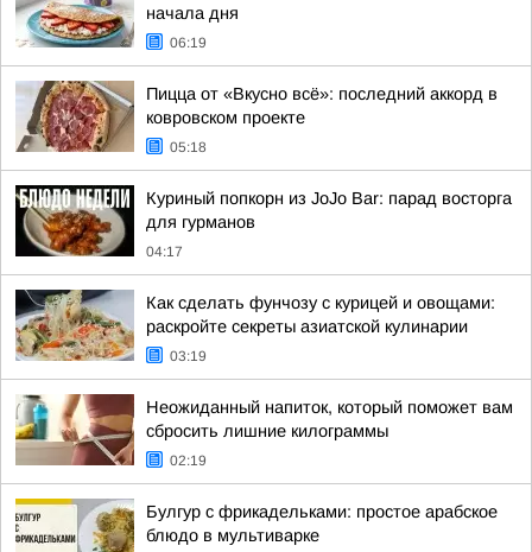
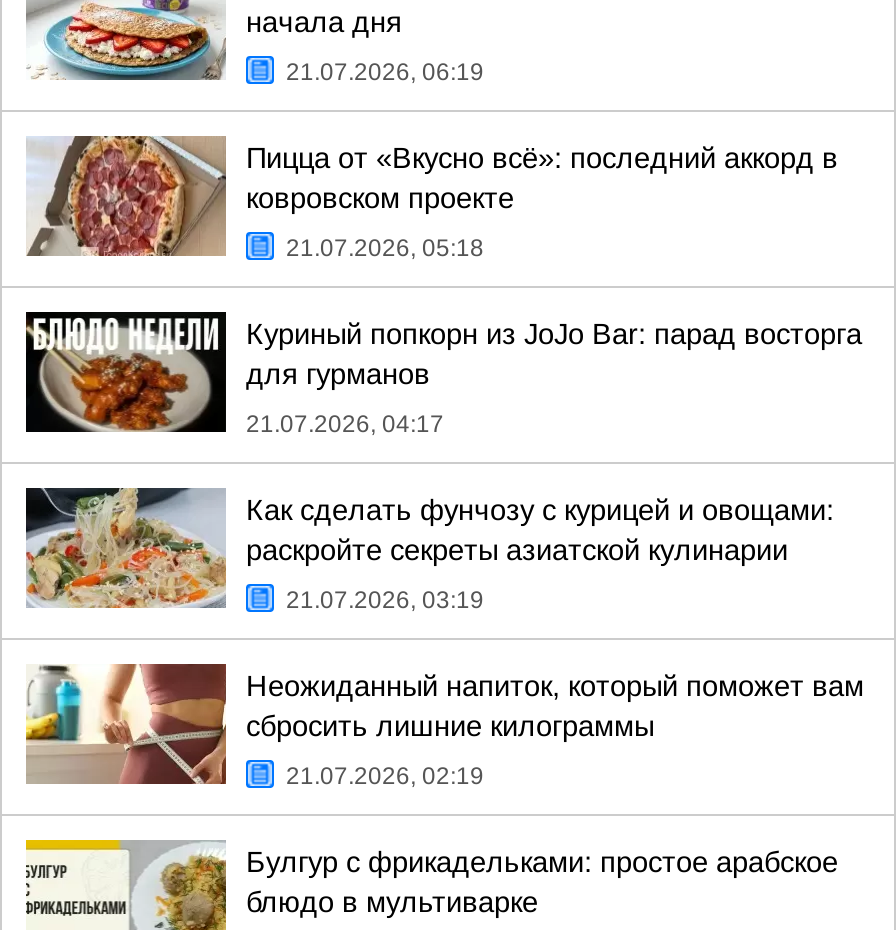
[170,34,207,51] 06:19 -> [286,58,484,86] 21.07.2026, 06:19
[170,139,207,156] 05:18 -> [286,234,484,262] 21.07.2026, 05:18
[146,243,183,260] 04:17 -> [246,410,444,438] 21.07.2026, 04:17
[170,348,207,364] 03:19 -> [286,586,484,614] 21.07.2026, 03:19
[170,452,207,469] 02:19 -> [286,762,484,790] 21.07.2026, 02:19

